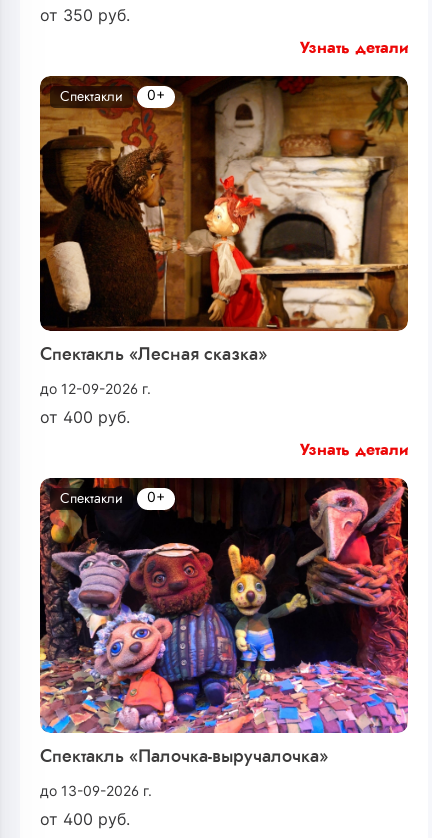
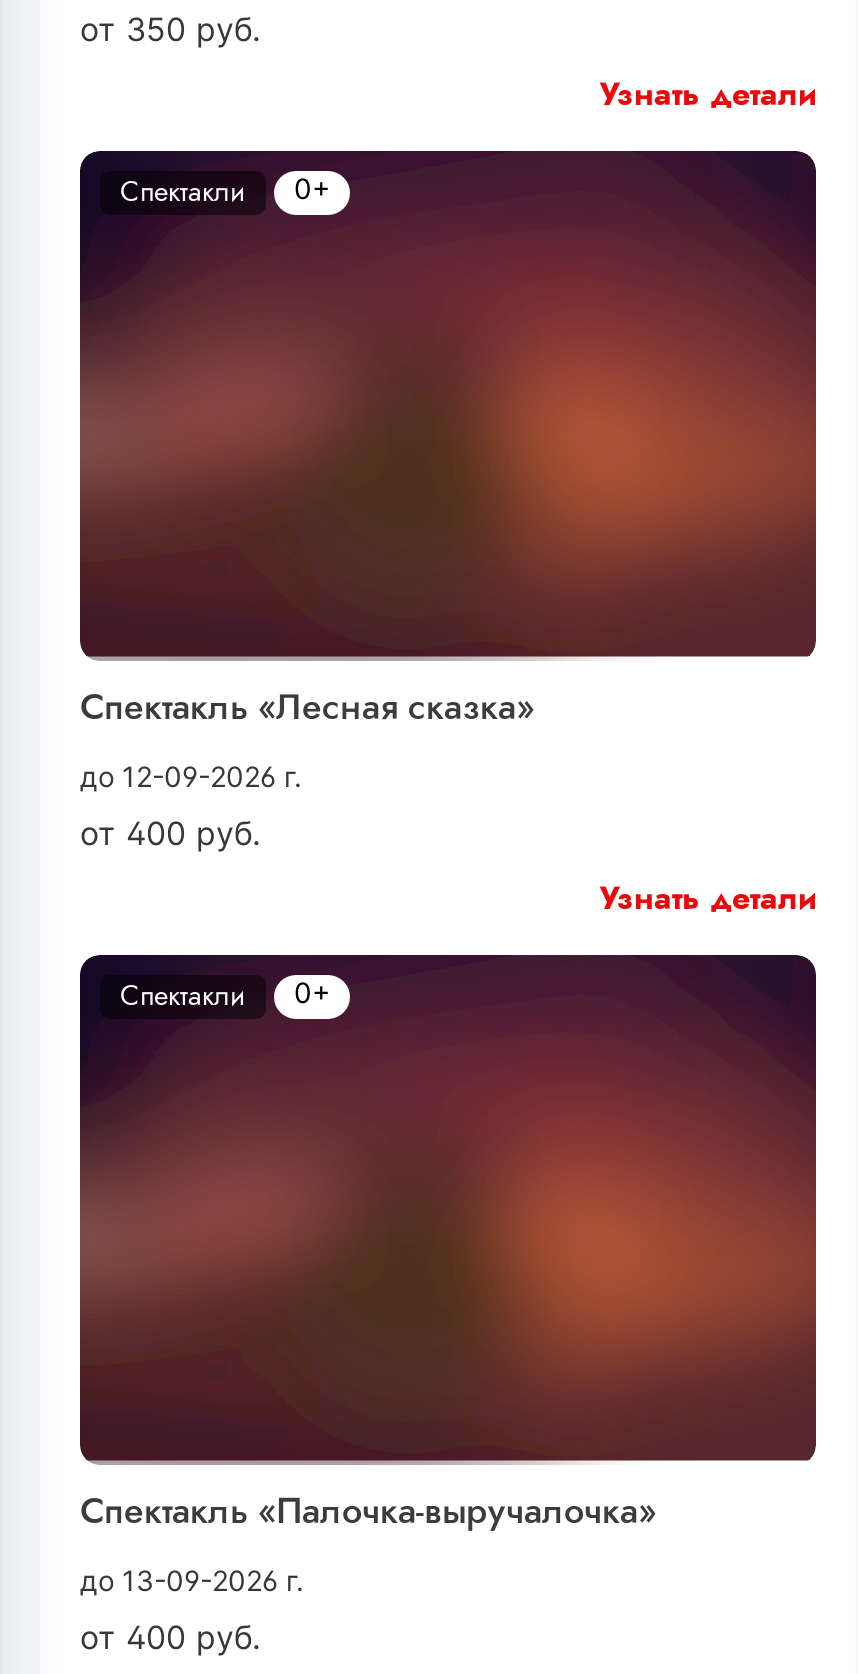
[39,76,409,332] [image] -> [78,151,818,661] [image]
[39,477,409,734] [image] -> [78,953,818,1465] [image]

